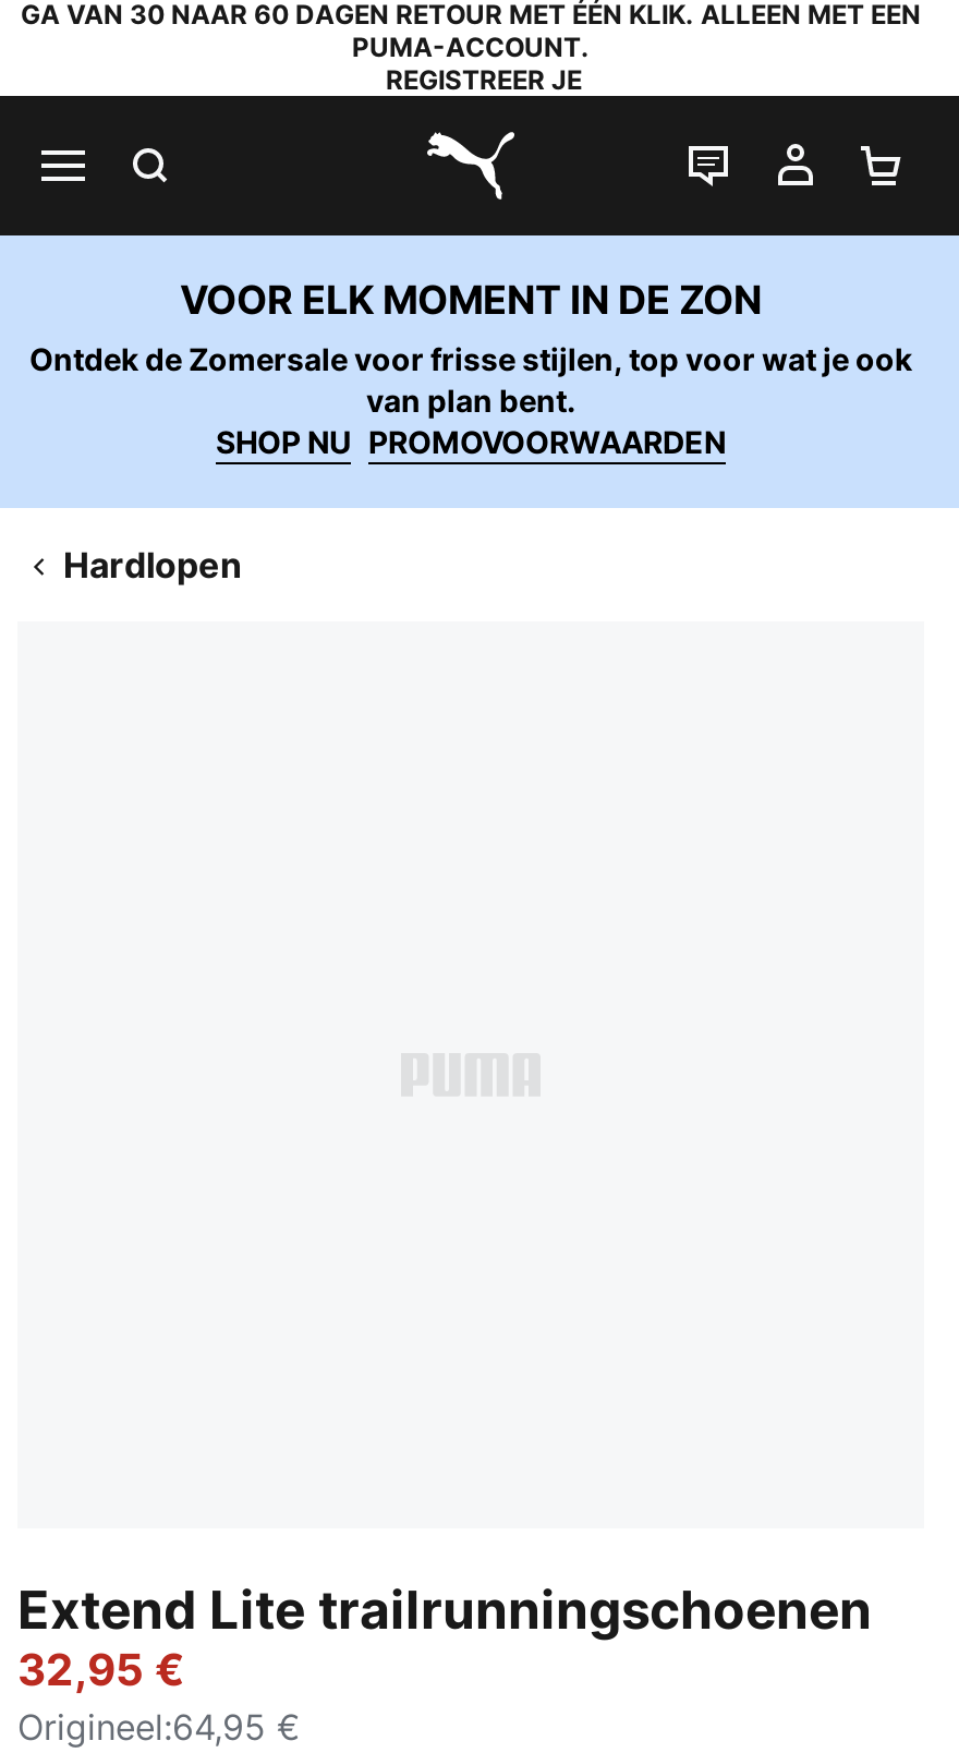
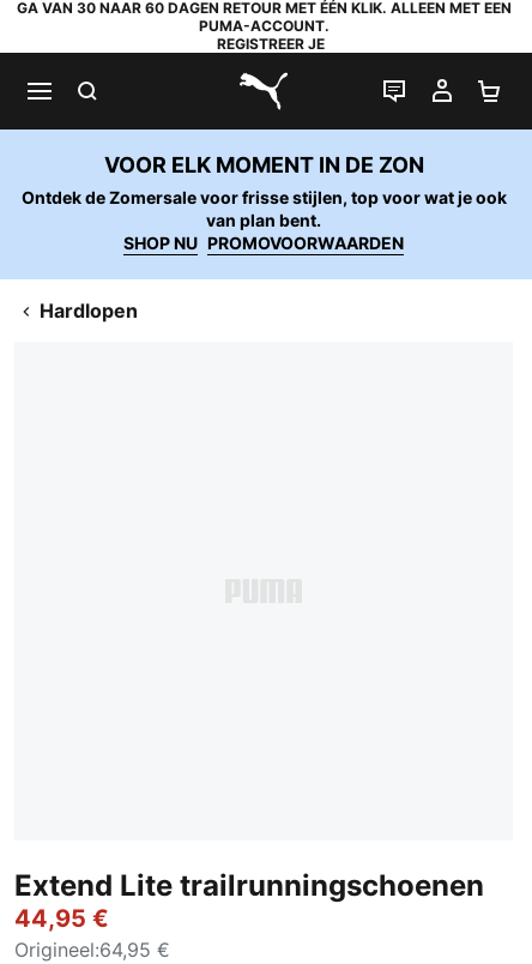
[17,1644,185,1696] 32,95 € -> [14,904,109,933] 44,95 €

